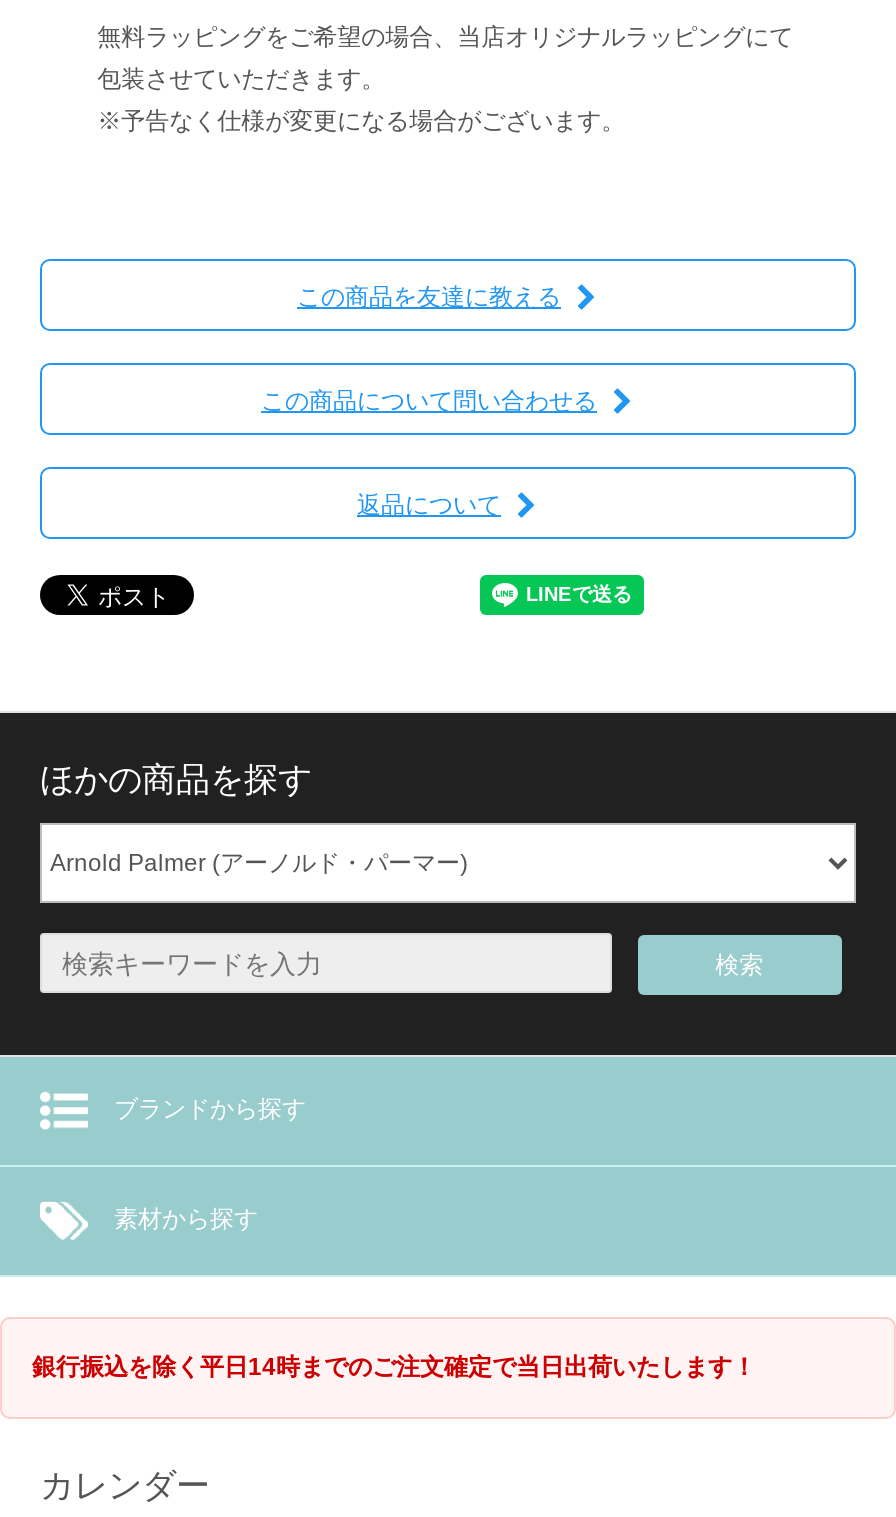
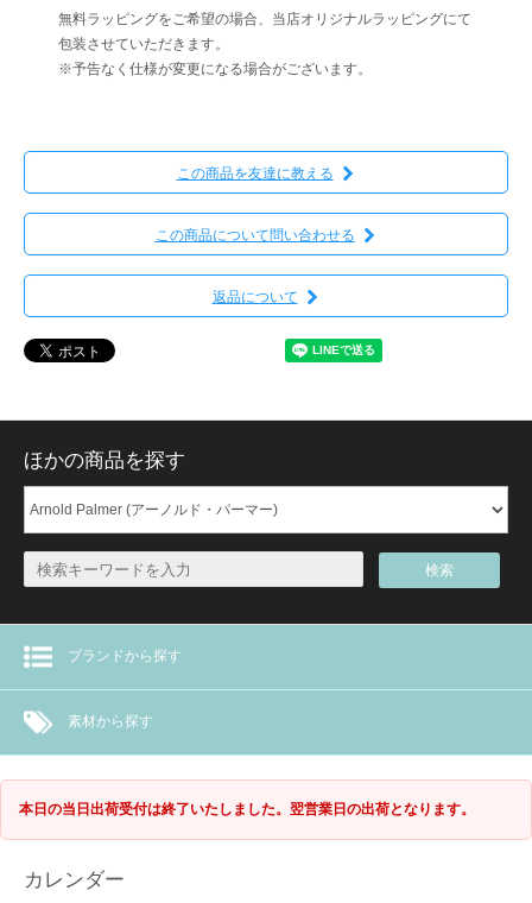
[32,1352,756,1380] 銀行振込を除く平日14時までのご注文確定で当日出荷いたします！ -> [19,800,475,817] 本日の当日出荷受付は終了いたしました。翌営業日の出荷となります。

